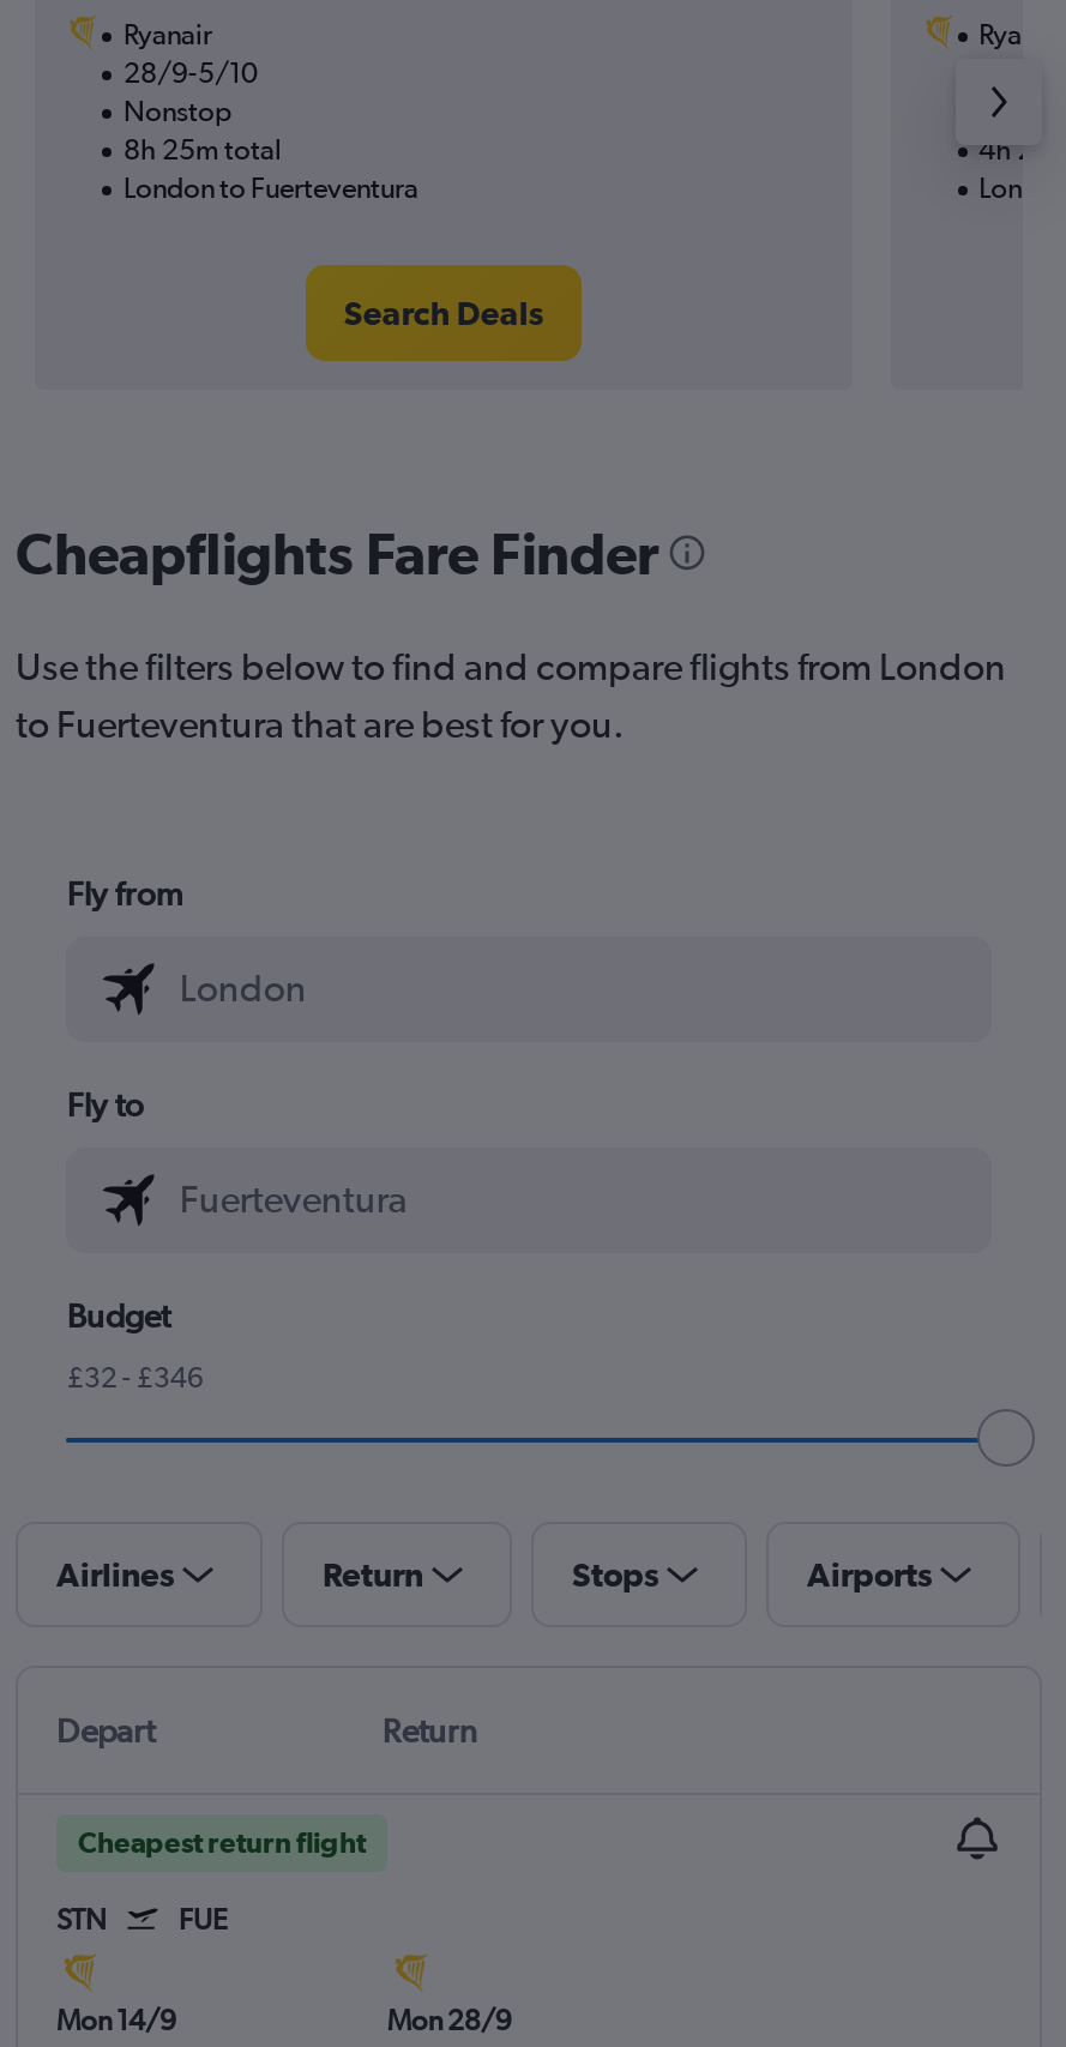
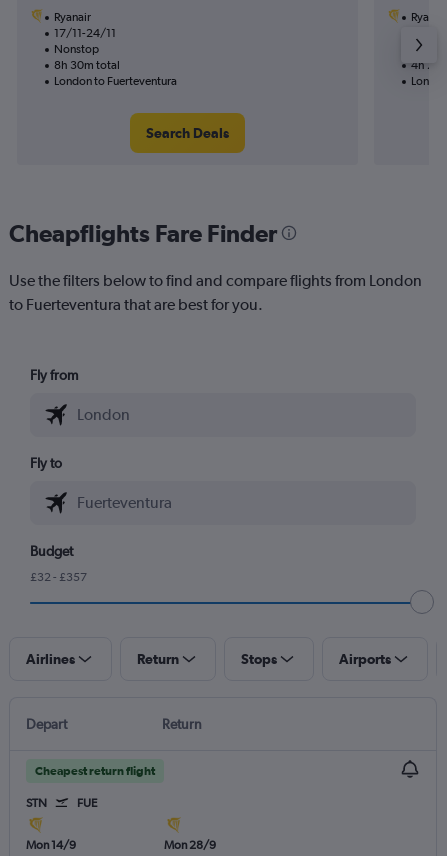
[124,56,258,90] 28/9-5/10 -> [54,26,116,40] 17/11-24/11
[124,133,282,167] 8h 25m total -> [54,58,120,72] 8h 30m total
[67,1361,204,1394] £32 - £346 -> [30,570,87,584] £32 - £357

